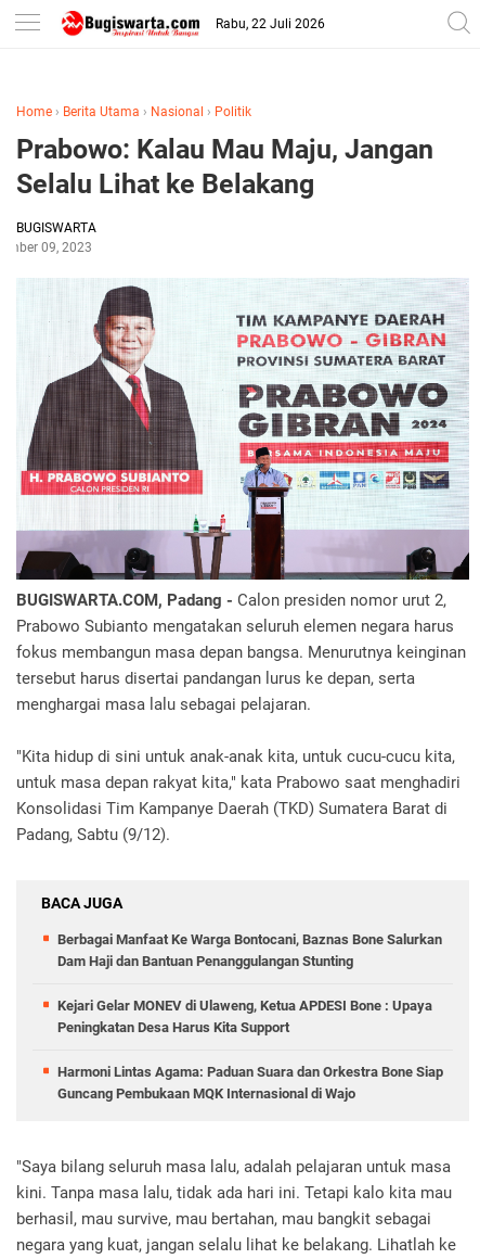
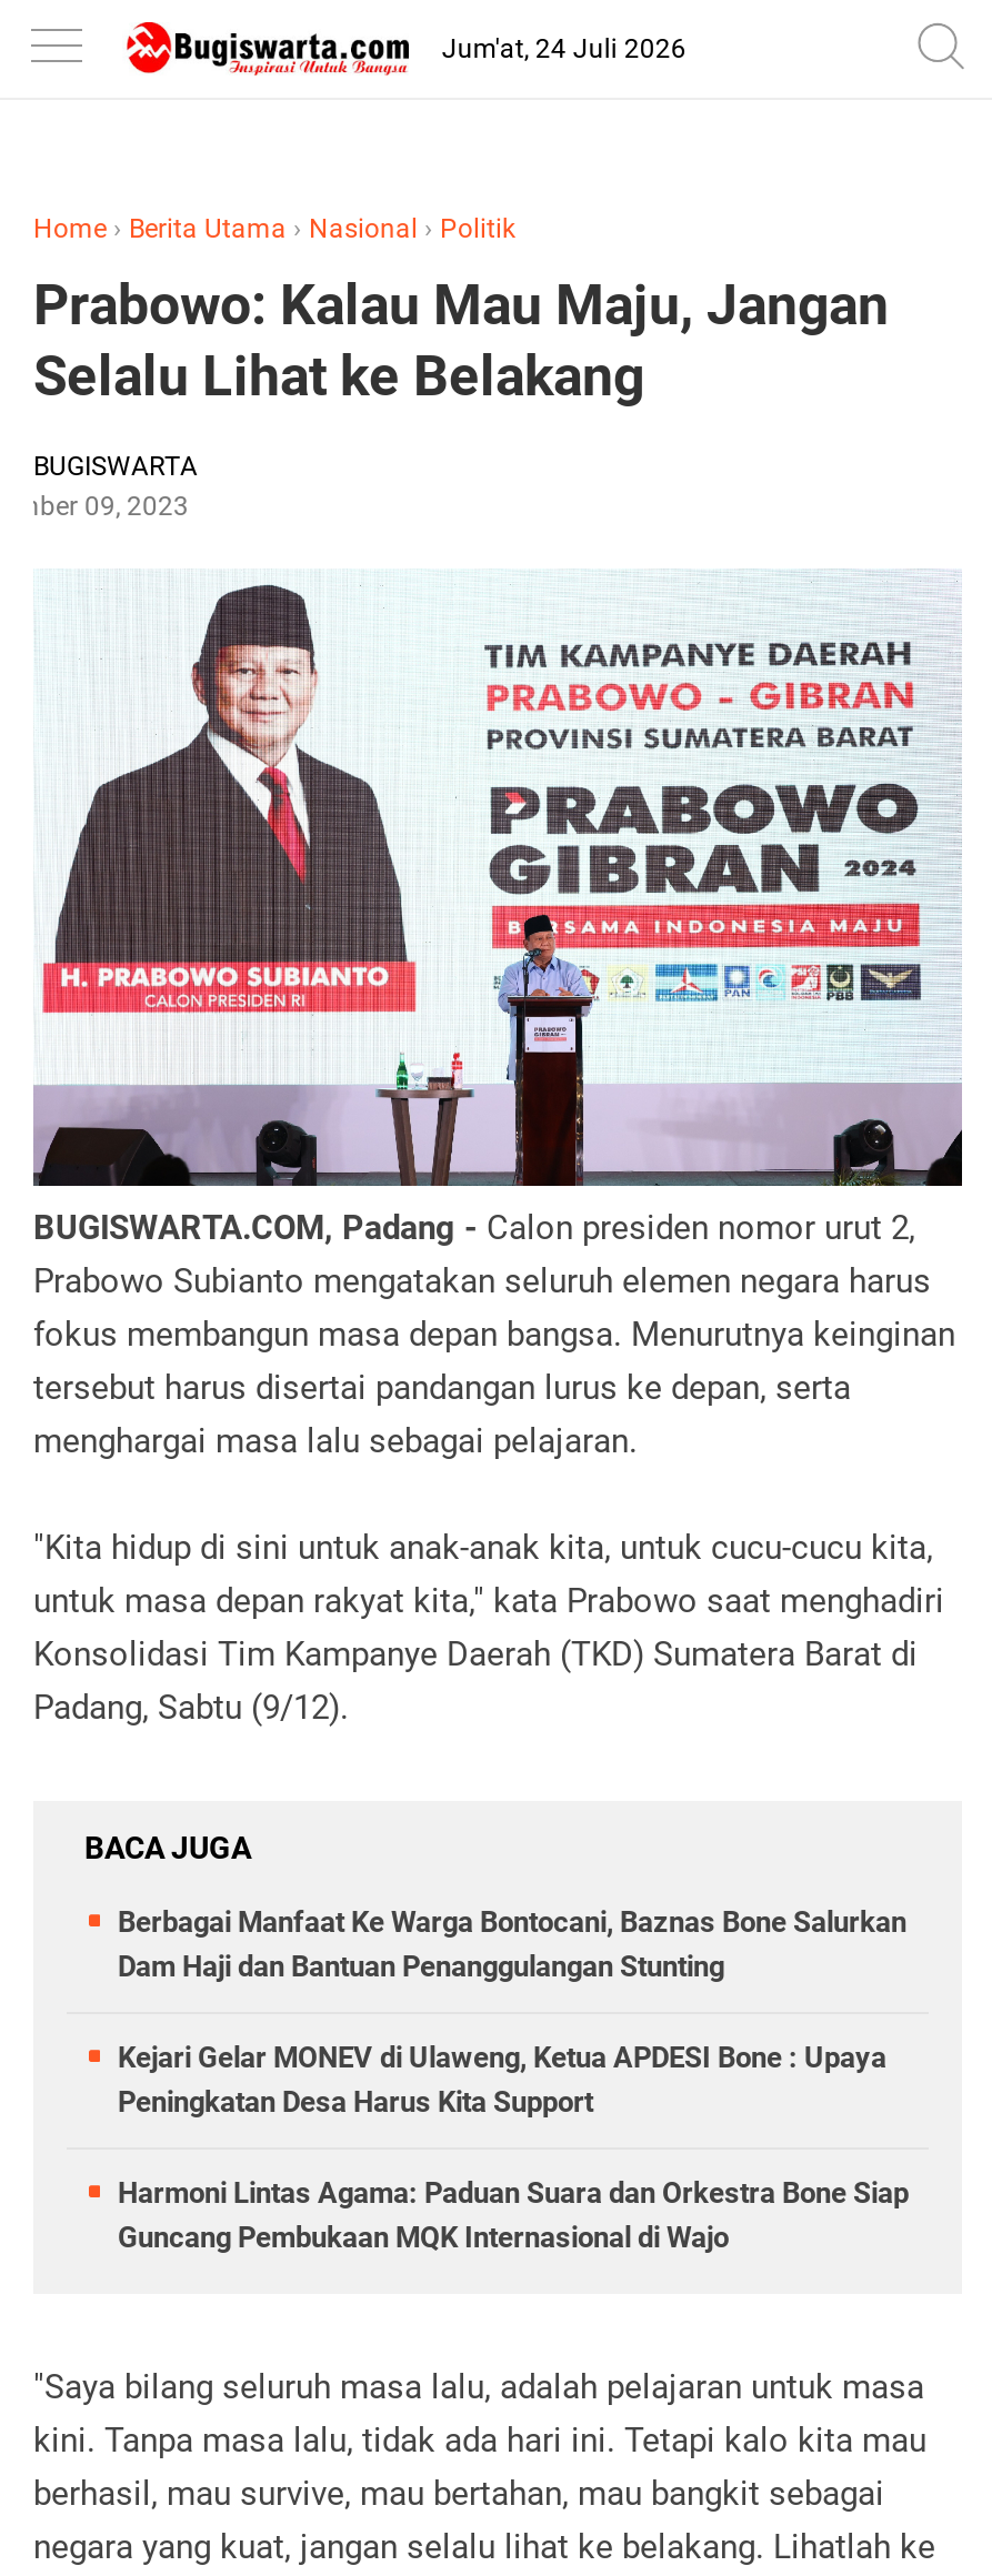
[216,16,325,31] Rabu, 22 Juli 2026 -> [442,33,686,64] Jum'at, 24 Juli 2026

